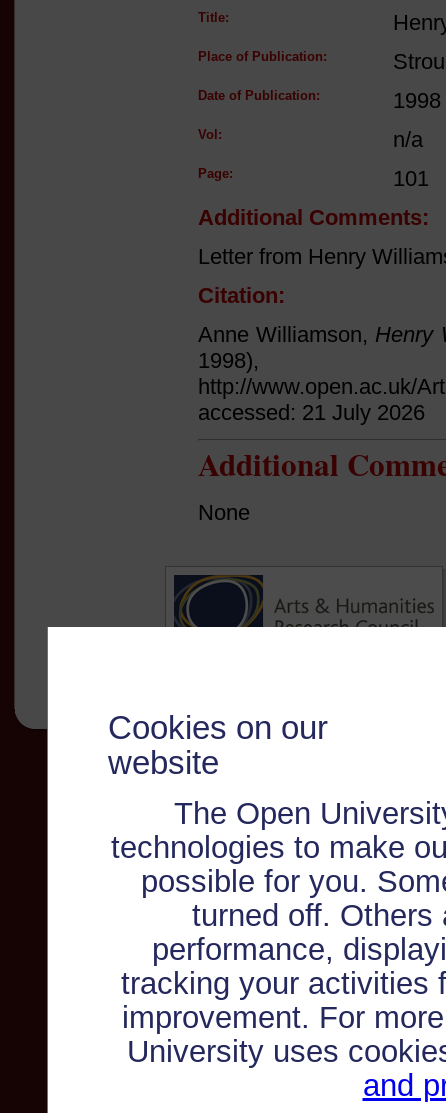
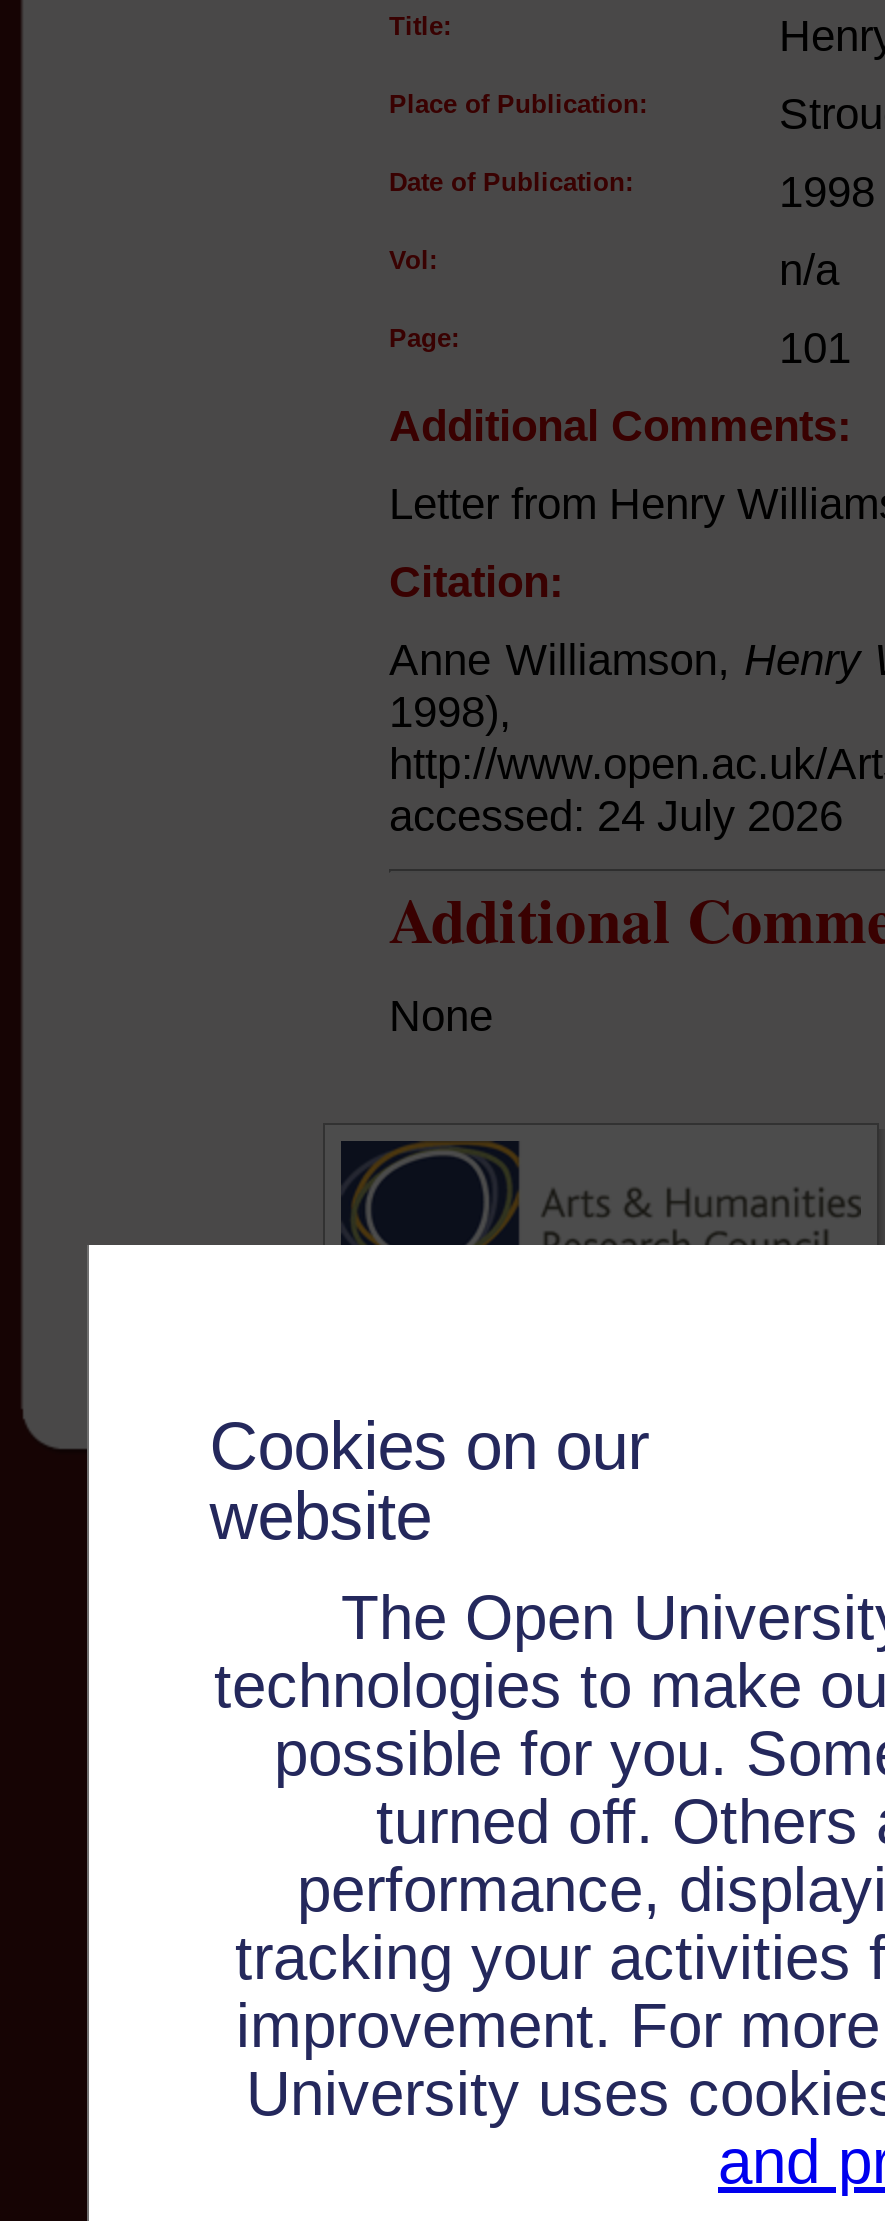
[198,400,425,425] accessed: 21 July 2026 -> [389,791,843,841] accessed: 24 July 2026

